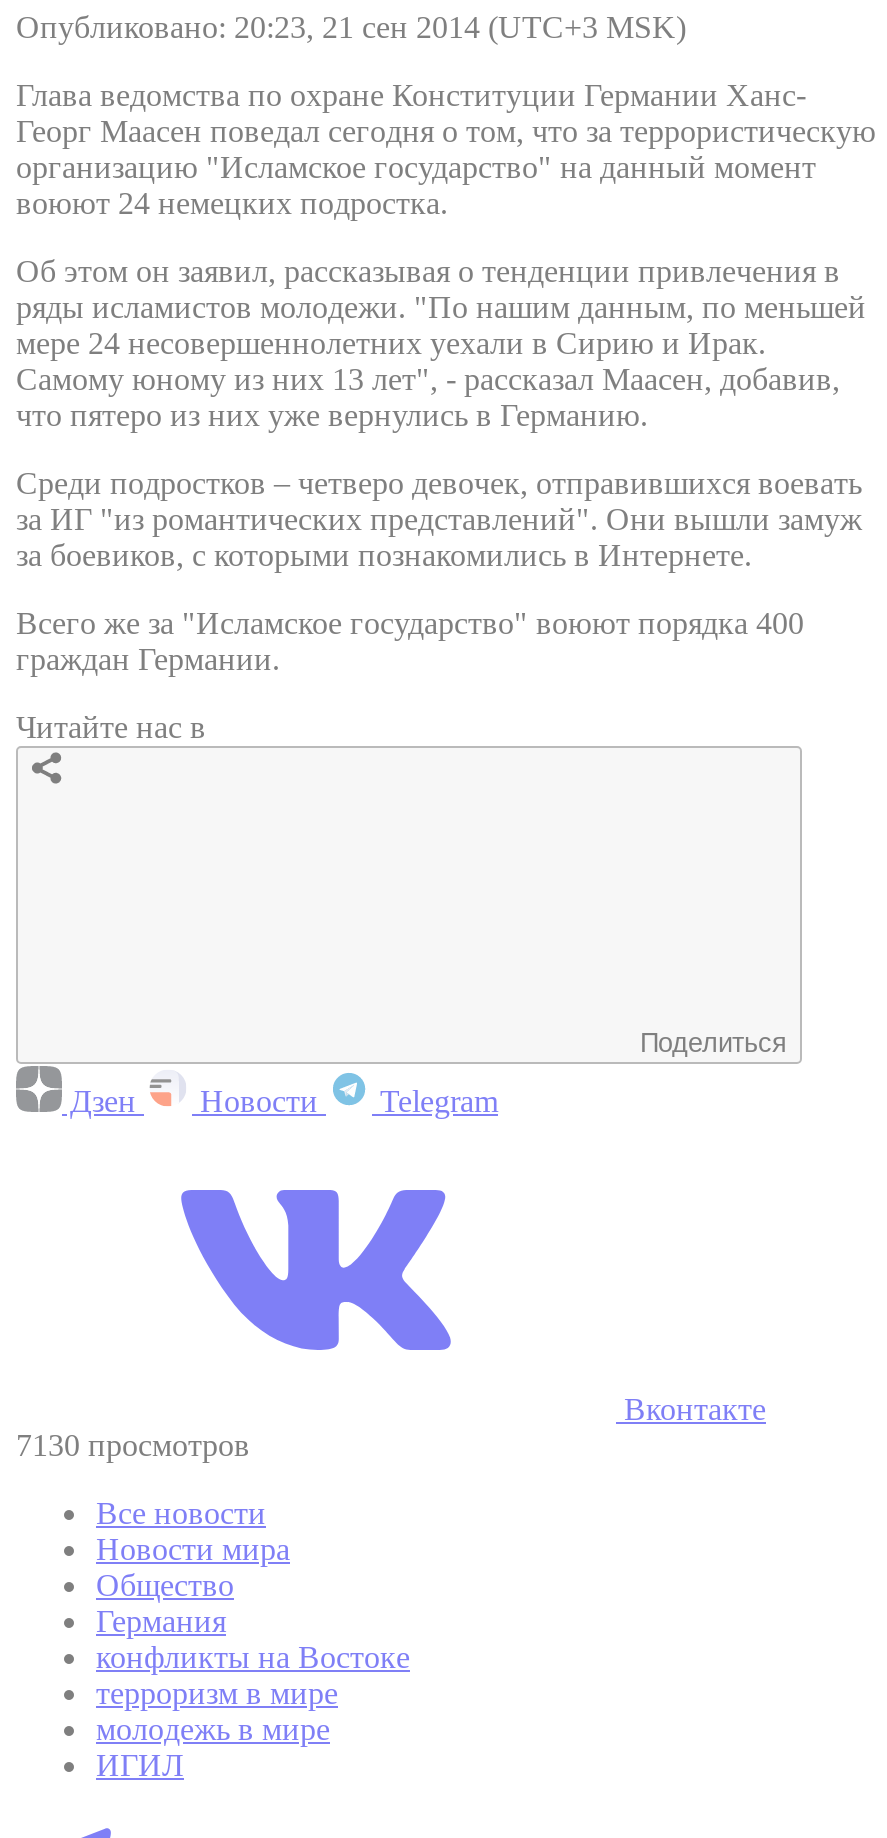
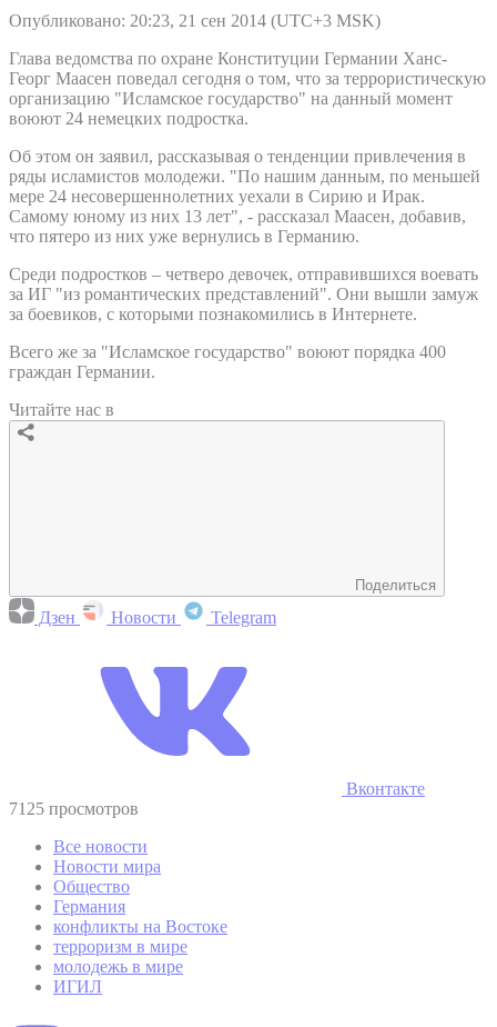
[16,1428,250,1462] 7130 просмотров -> [9,799,139,818] 7125 просмотров

